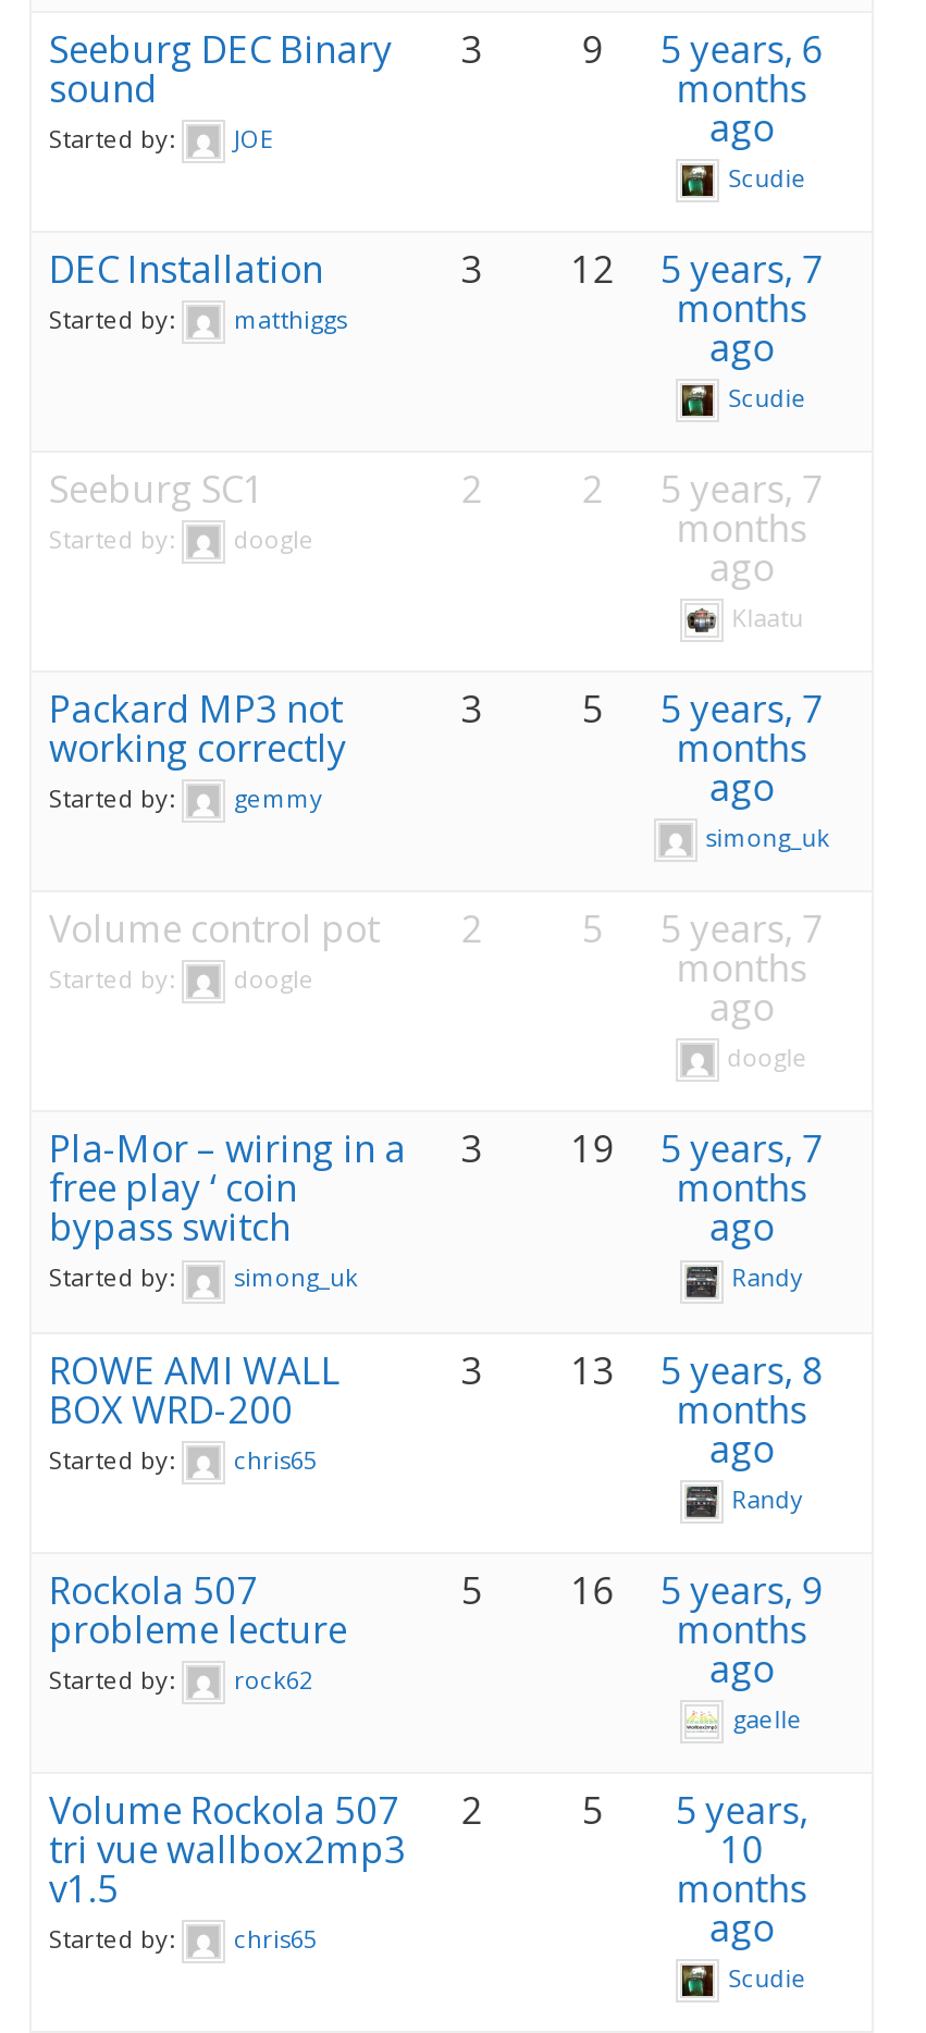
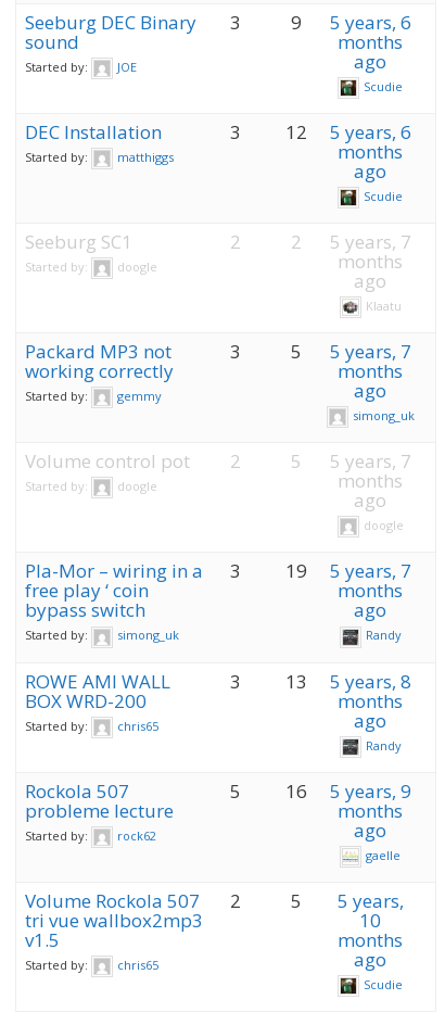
[461,244,823,294] 3 12 5 years, 7 -> [230,120,411,145] 3 12 5 years, 6

